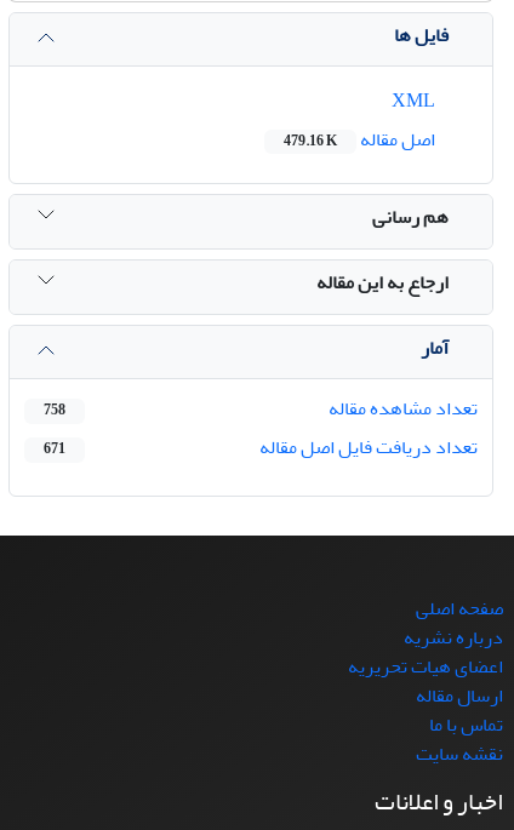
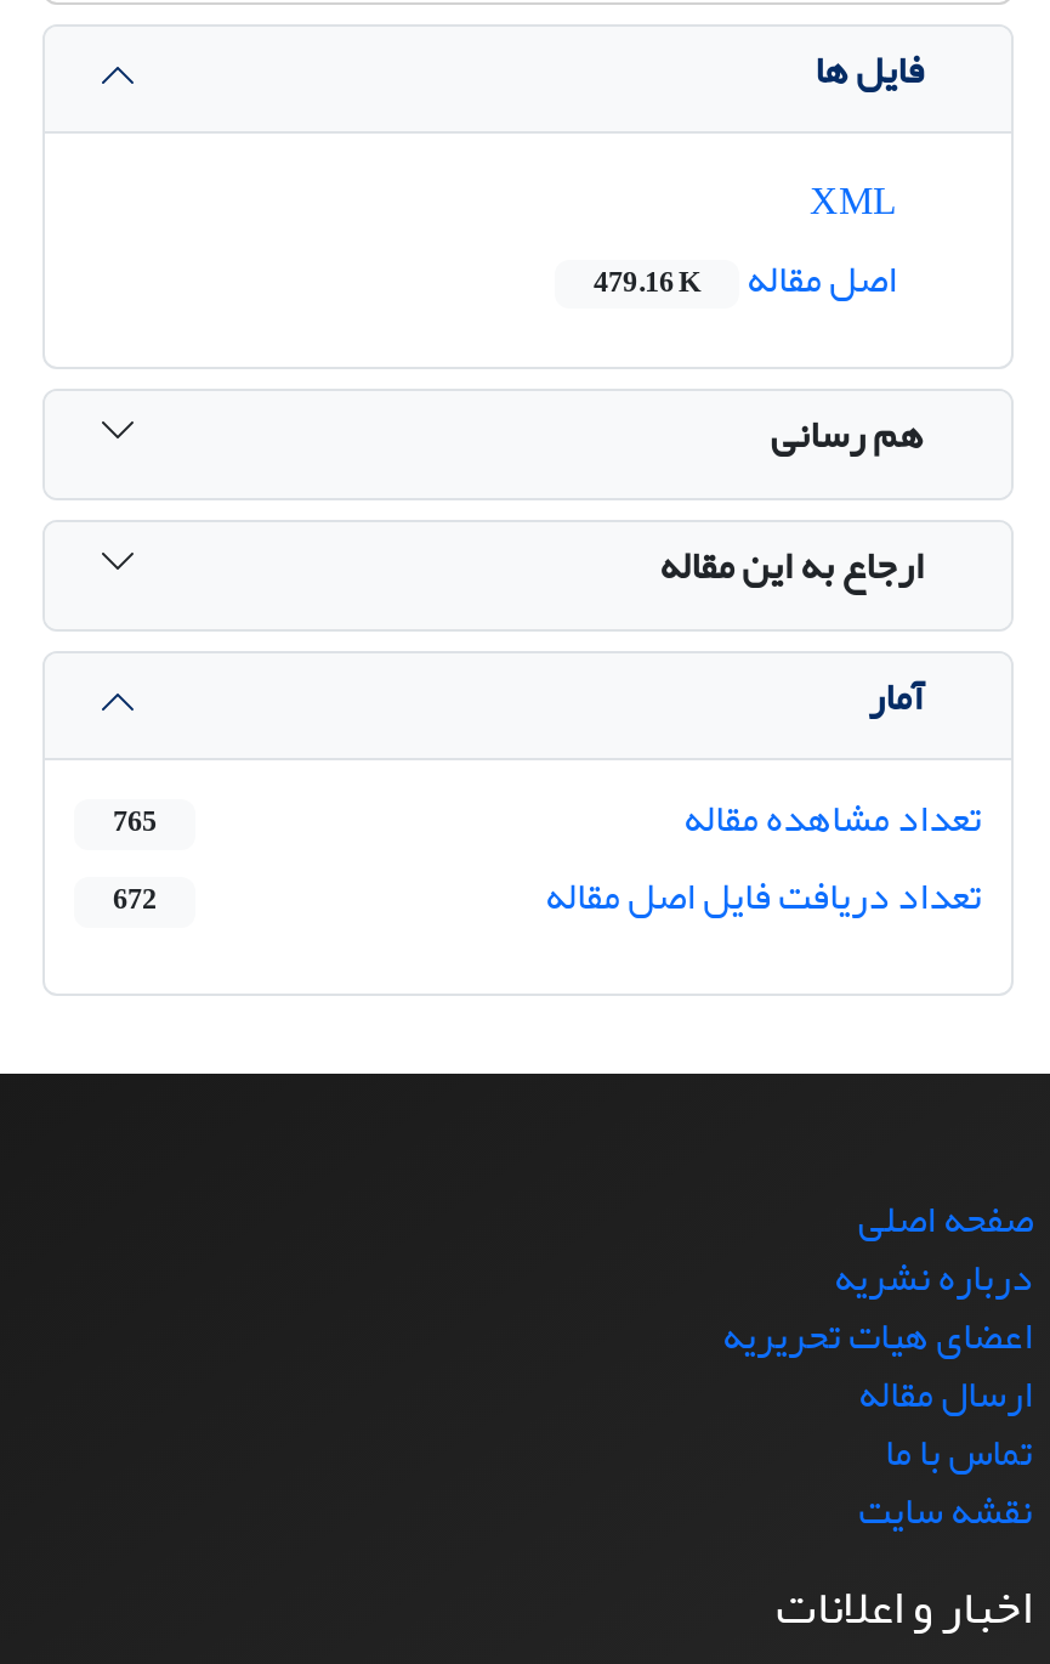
[44,397,65,425] 758 -> [113,795,157,851] 765
[44,435,65,463] 671 -> [113,873,157,929] 672

